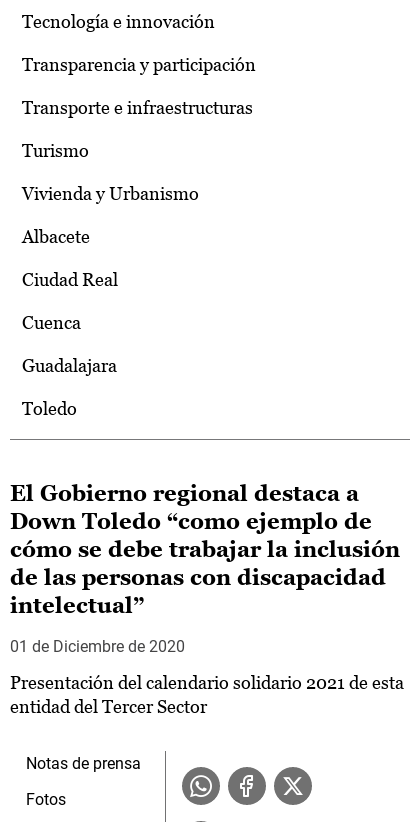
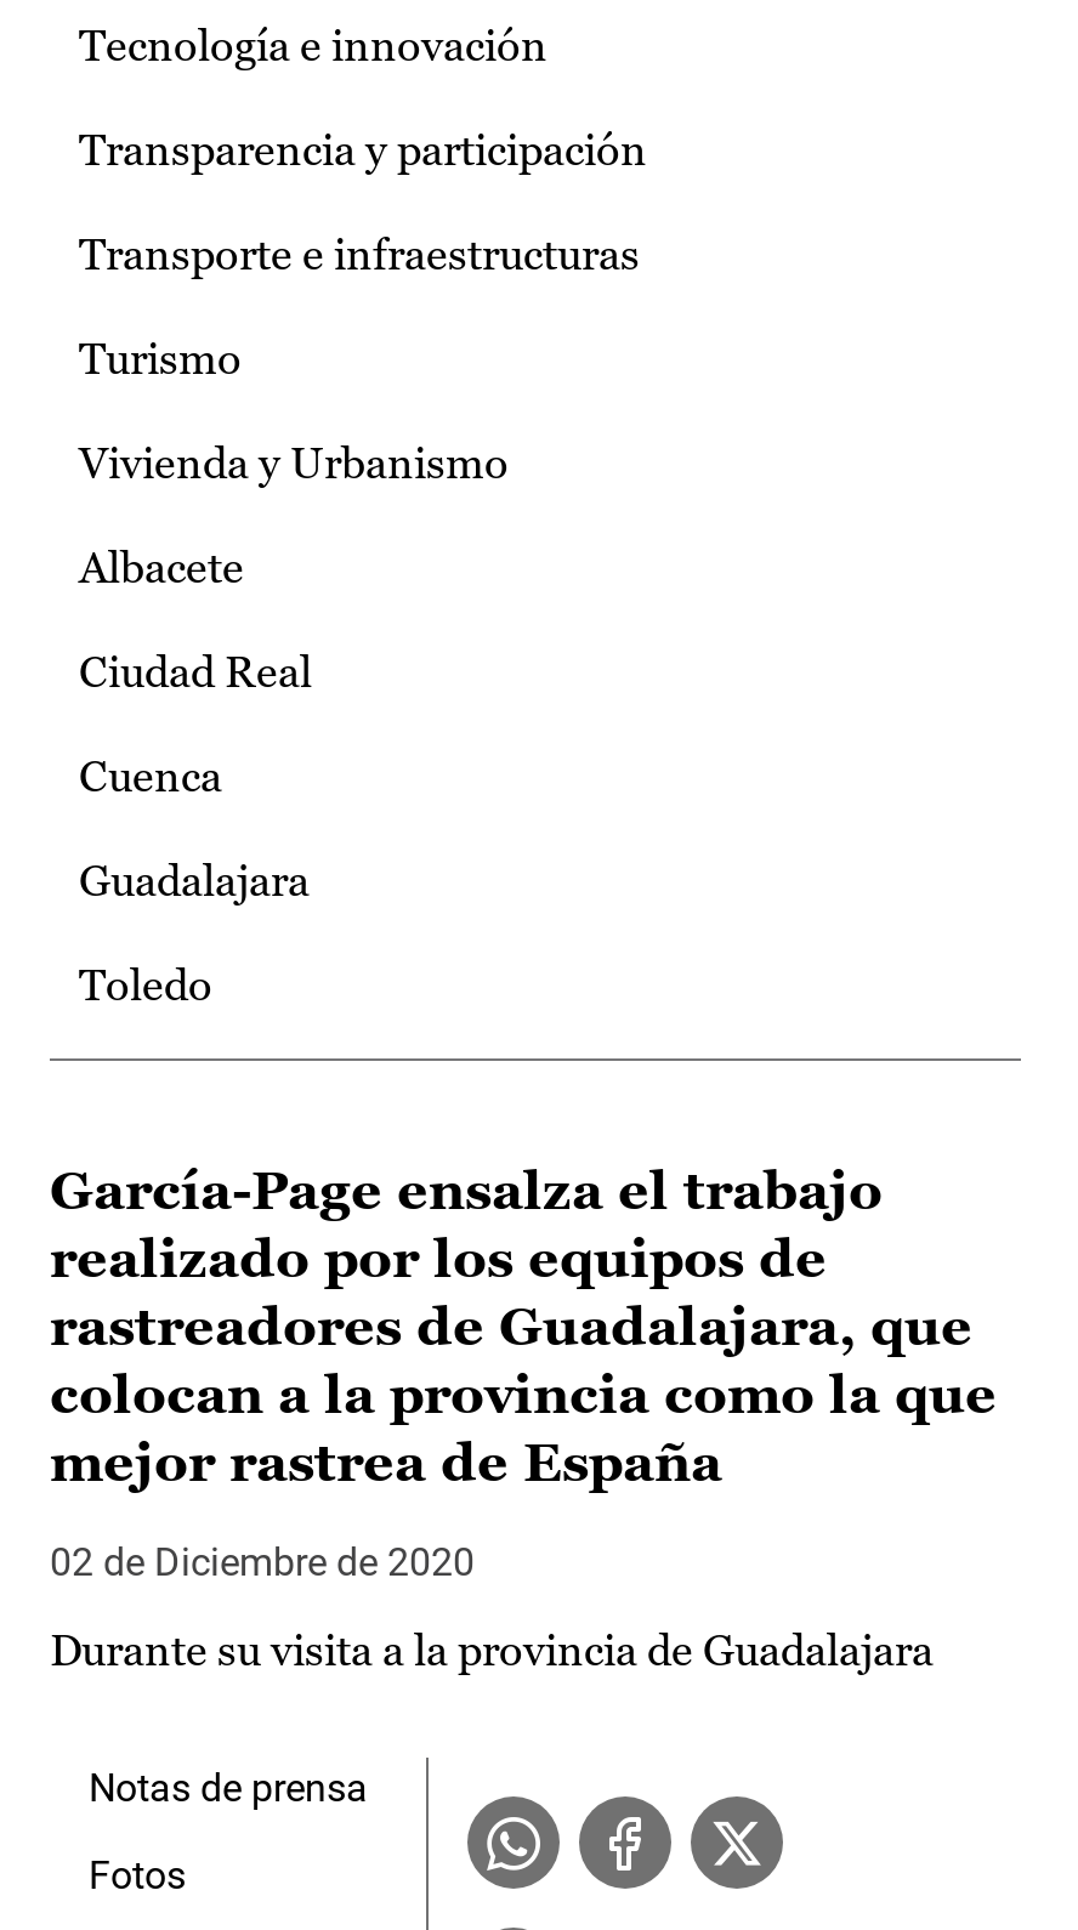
[10,481,400,618] El Gobierno regional destaca a | Down Toledo “como ejemplo de | cómo se debe trabajar la inclusión | de las personas con discapacidad | intelectual” -> [50,1161,997,1493] García-Page ensalza el trabajo | realizado por los equipos de | rastreadores de Guadalajara, que | colocan a la provincia como la que | mejor rastrea de España
[10,637,185,656] 01 de Diciembre de 2020 -> [50,1539,475,1586] 02 de Diciembre de 2020
[10,672,404,717] Presentación del calendario solidario 2021 de esta | entidad del Tercer Sector -> [50,1624,934,1675] Durante su visita a la provincia de Guadalajara

